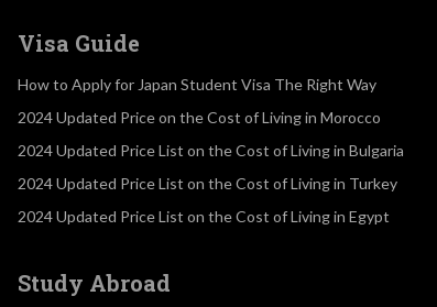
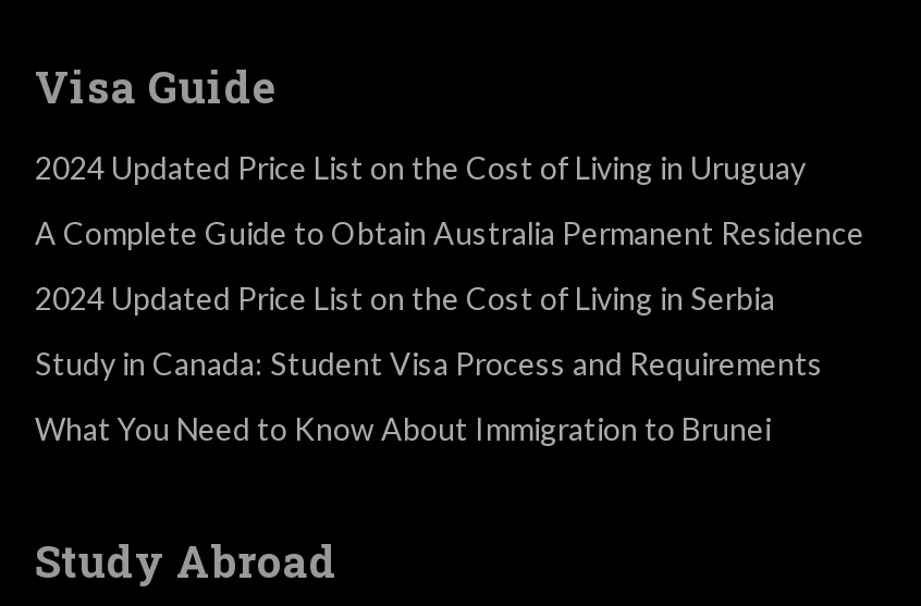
[18,75,376,94] How to Apply for Japan Student Visa The Right Way -> [35,149,806,186] 2024 Updated Price List on the Cost of Living in Uruguay
[18,108,381,127] 2024 Updated Price on the Cost of Living in Morocco -> [35,214,864,251] A Complete Guide to Obtain Australia Permanent Residence
[18,141,404,160] 2024 Updated Price List on the Cost of Living in Bulgaria -> [35,280,775,317] 2024 Updated Price List on the Cost of Living in Serbia
[18,174,397,193] 2024 Updated Price List on the Cost of Living in Turkey -> [35,345,823,382] Study in Canada: Student Visa Process and Requirements
[18,207,390,226] 2024 Updated Price List on the Cost of Living in Egypt -> [35,410,771,447] What You Need to Know About Immigration to Brunei

